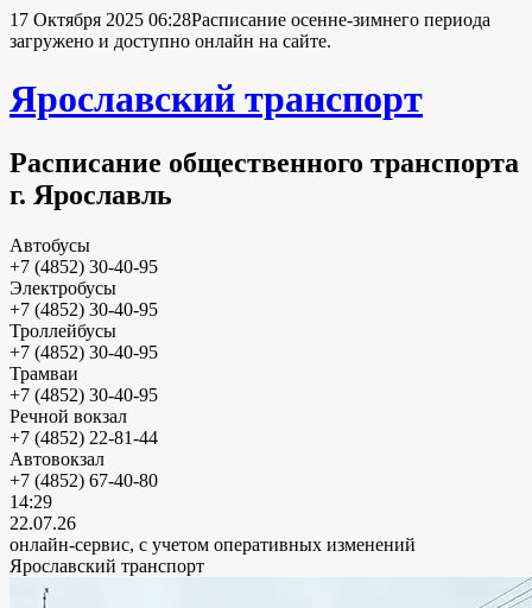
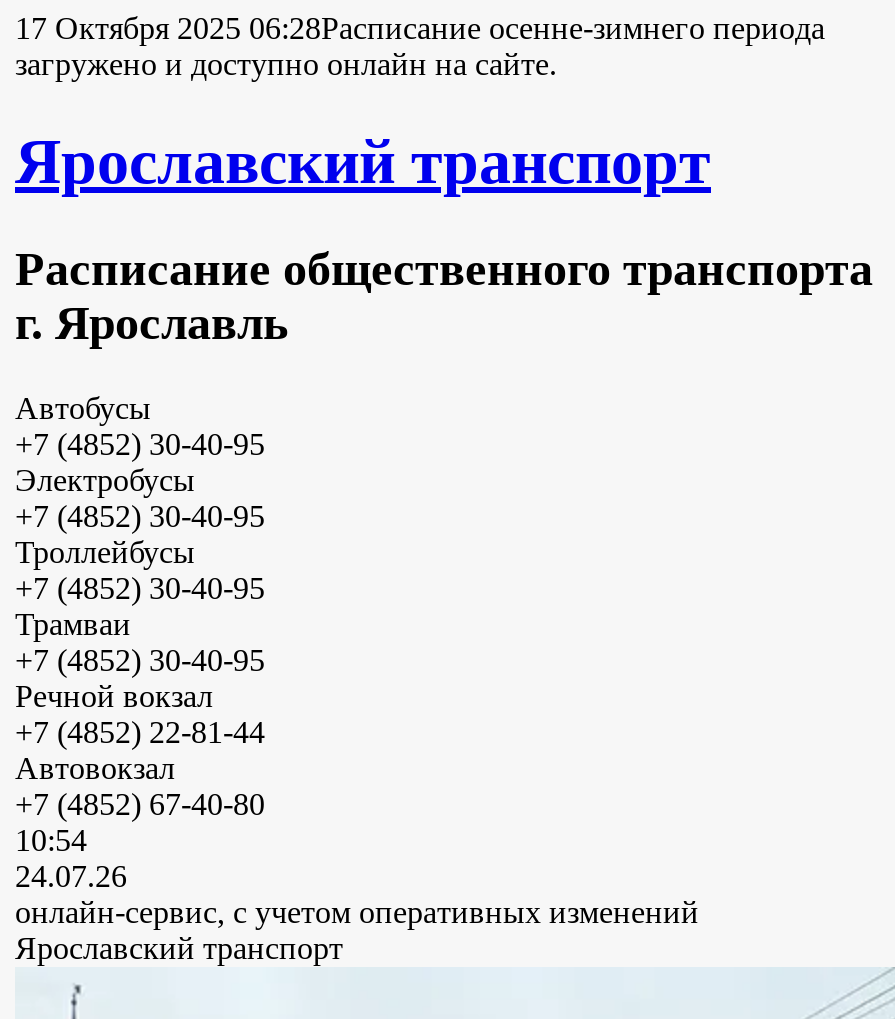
[9,491,52,512] 14:29 -> [15,823,87,857] 10:54
[9,513,76,533] 22.07.26 -> [15,859,127,893] 24.07.26

